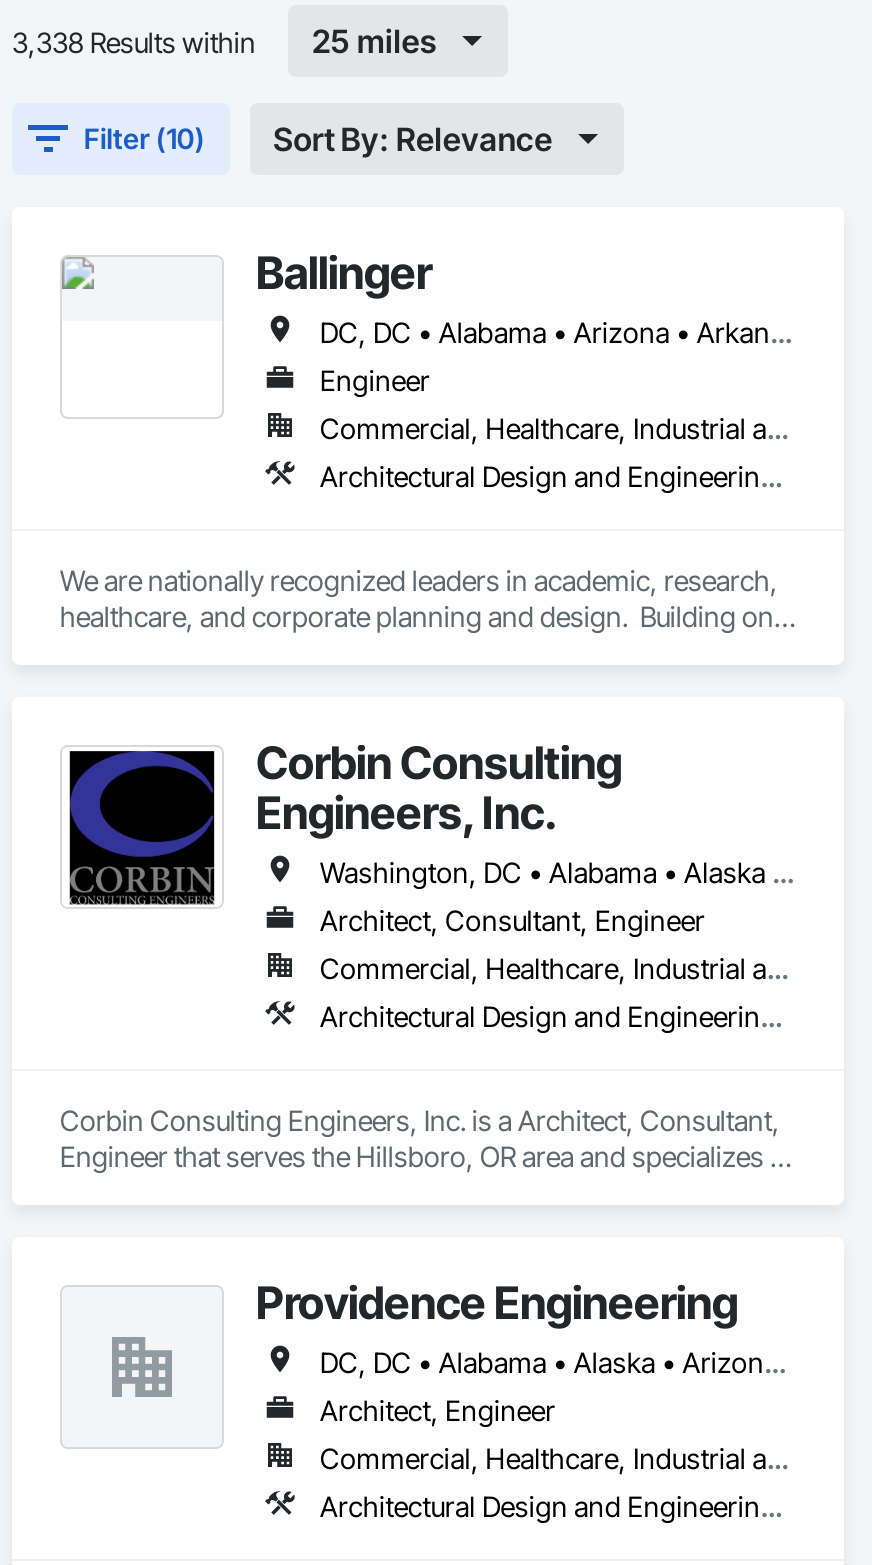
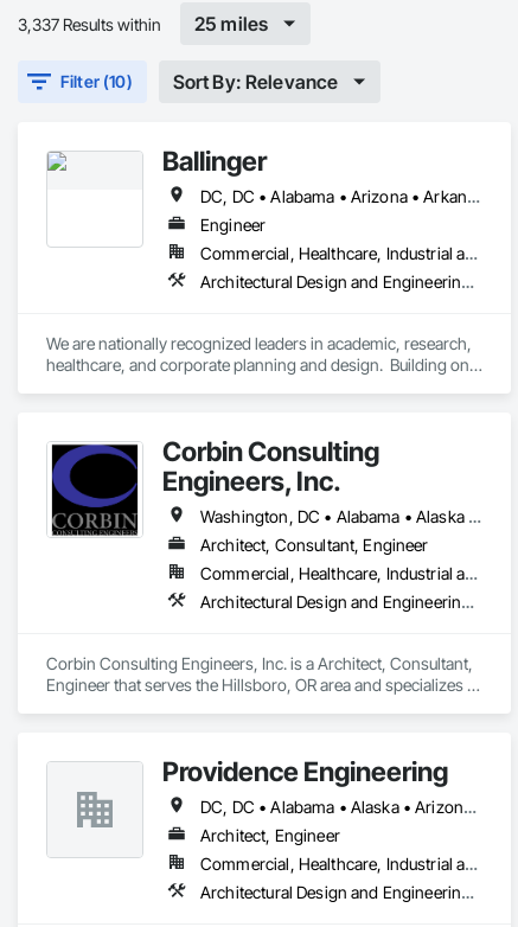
[12,24,256,58] 3,338 Results within -> [18,14,161,34] 3,337 Results within

